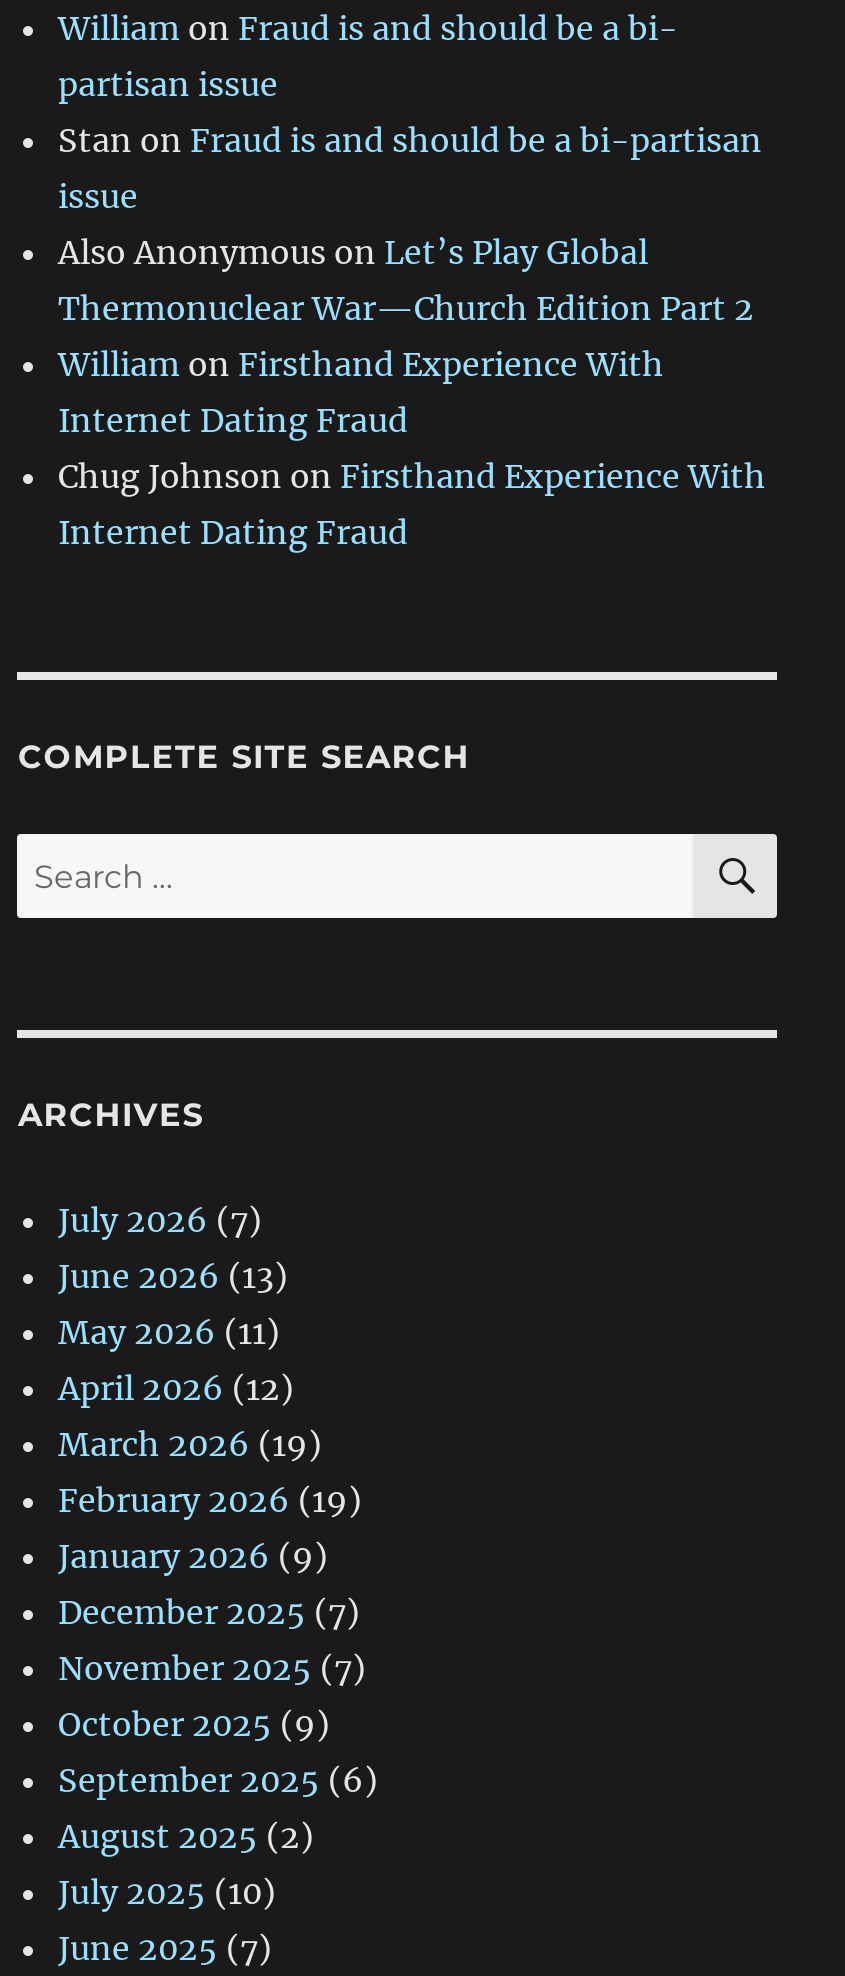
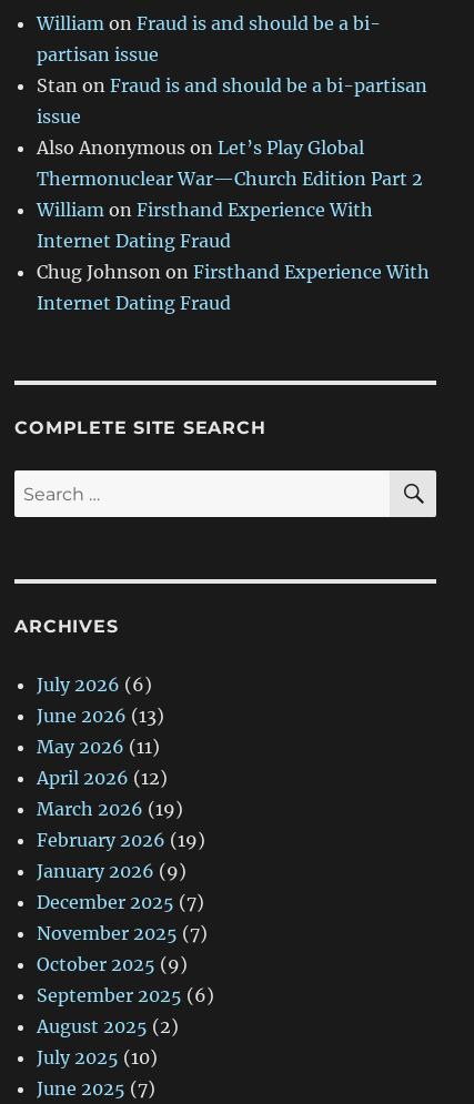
[58,1200,262,1240] July 2026 (7) -> [37,674,153,696] July 2026 (6)

